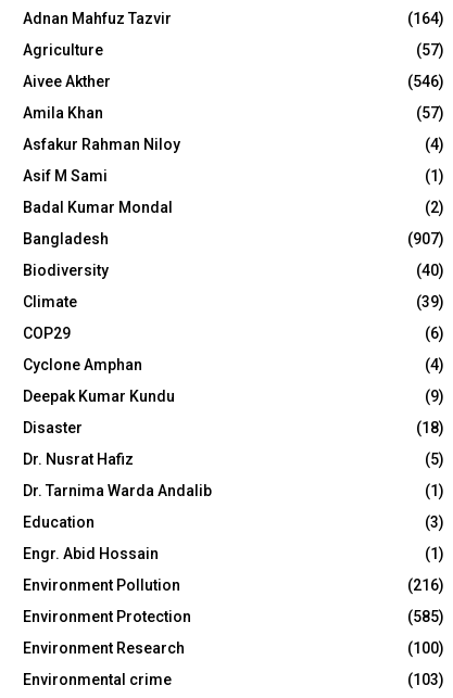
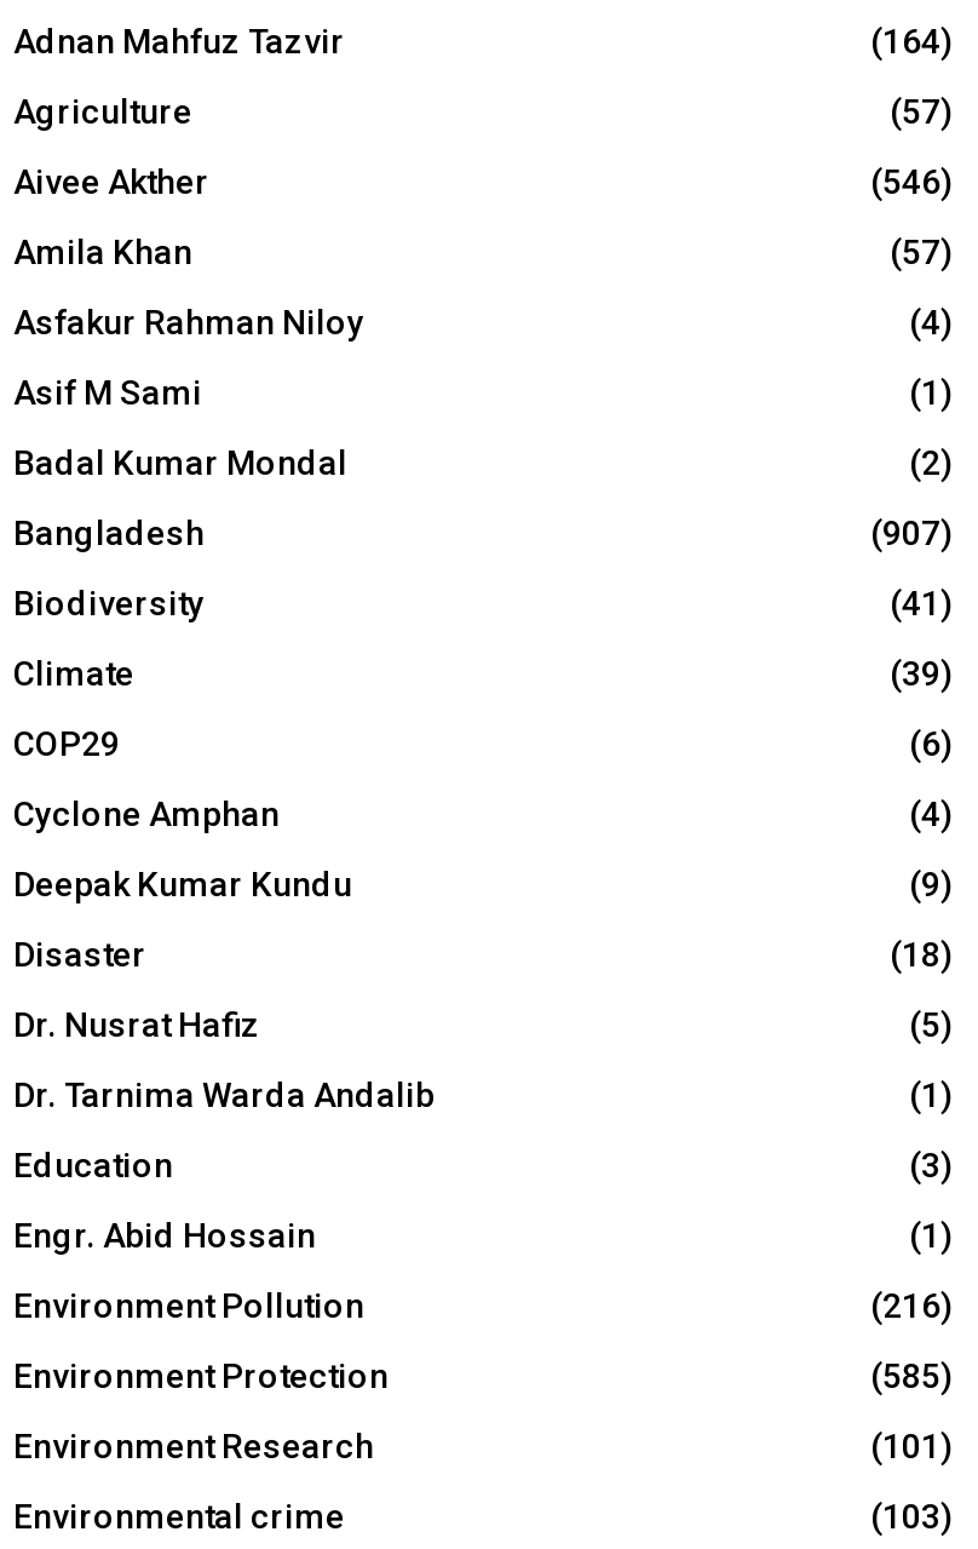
[416,262,444,279] (40) -> [890,583,953,621] (41)
[407,639,444,657] (100) -> [870,1425,953,1464] (101)

